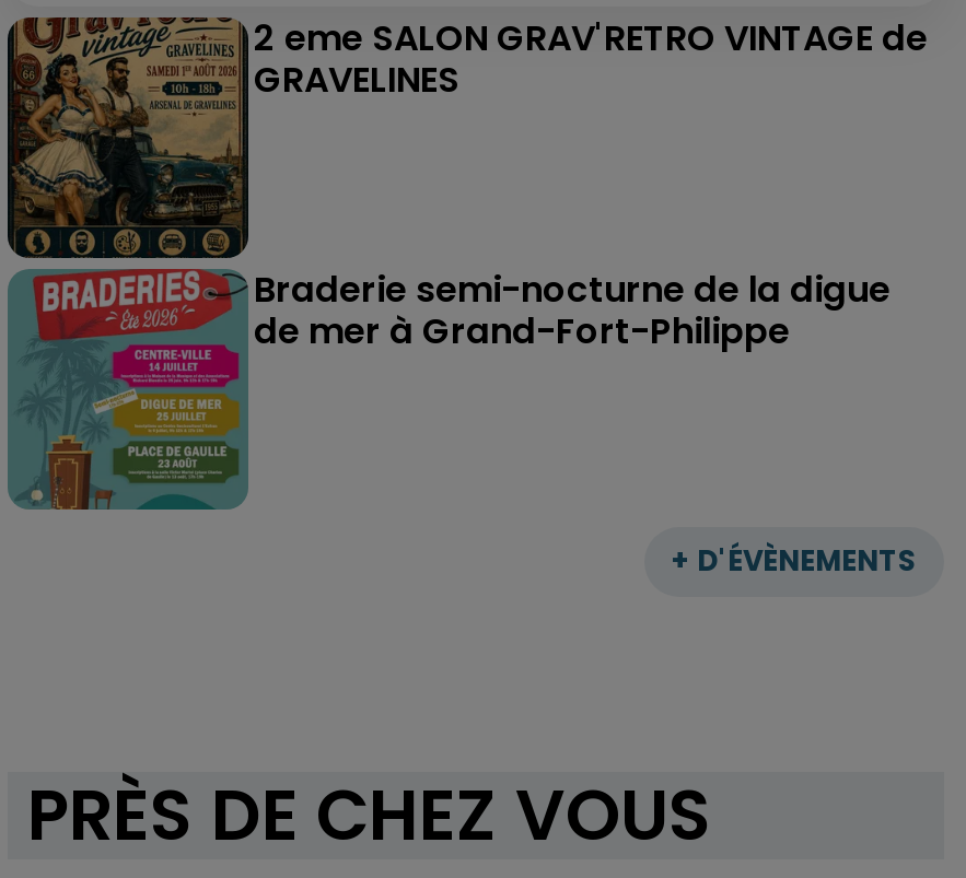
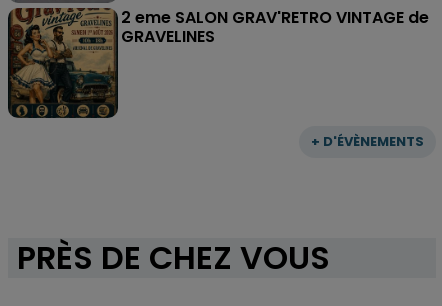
[10,266,891,512] [image] | Braderie semi-nocturne de la digue | de mer à Grand-Fort-Philippe -> none

